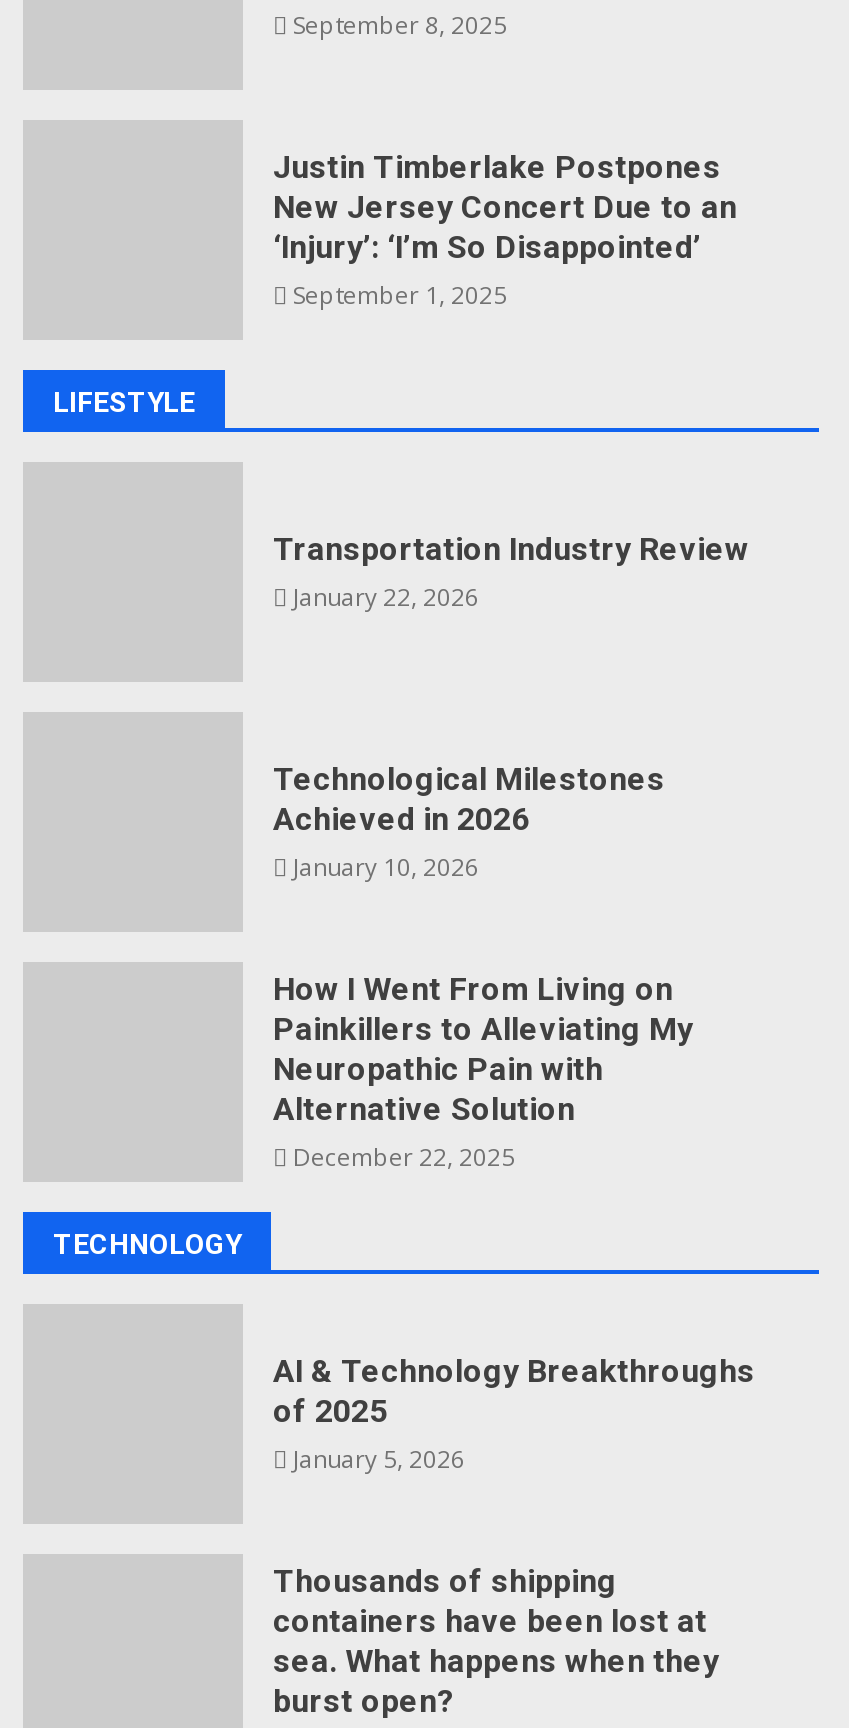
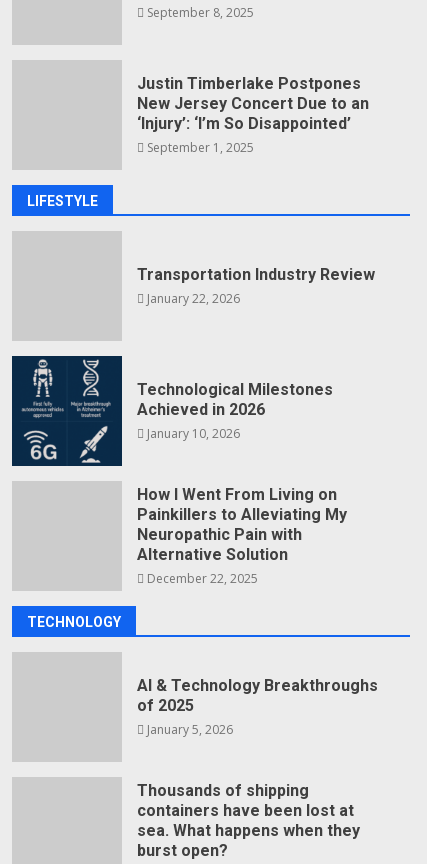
none -> [11,355,123,467] [image]

